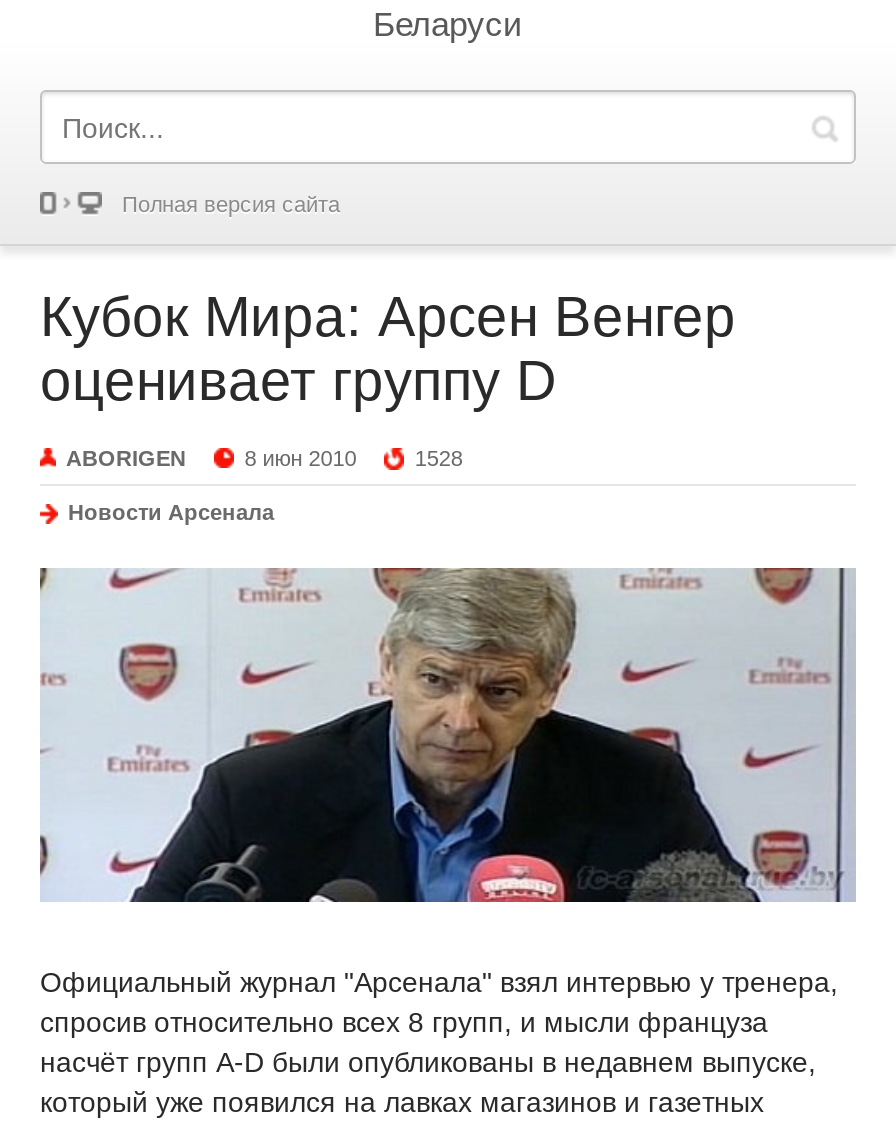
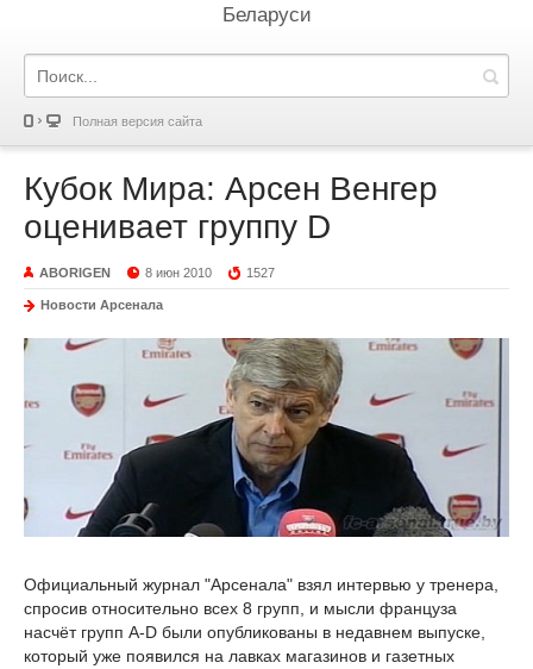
[415,446,463,470] 1528 -> [247,265,275,280] 1527

